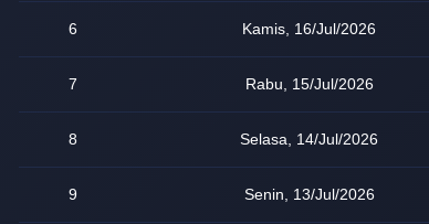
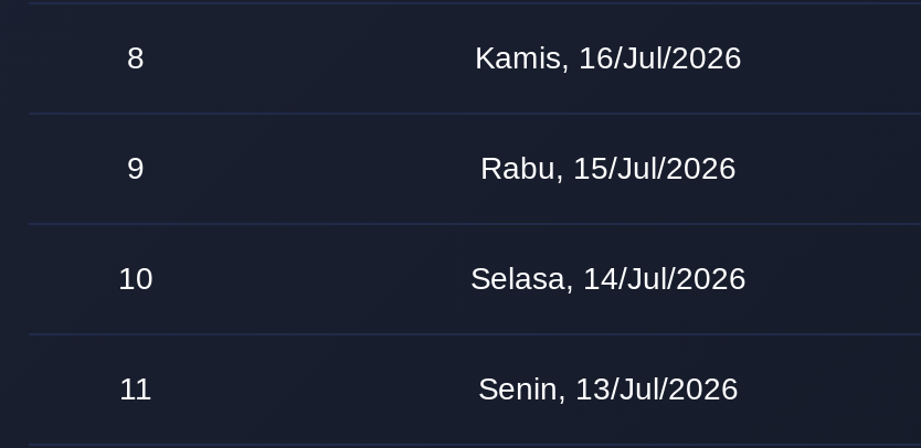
[68,20,77,38] 6 -> [127,40,145,75] 8
[68,75,77,93] 7 -> [127,150,145,185] 9
[68,130,77,148] 8 -> [118,260,153,296] 10
[68,185,77,203] 9 -> [119,371,152,406] 11

